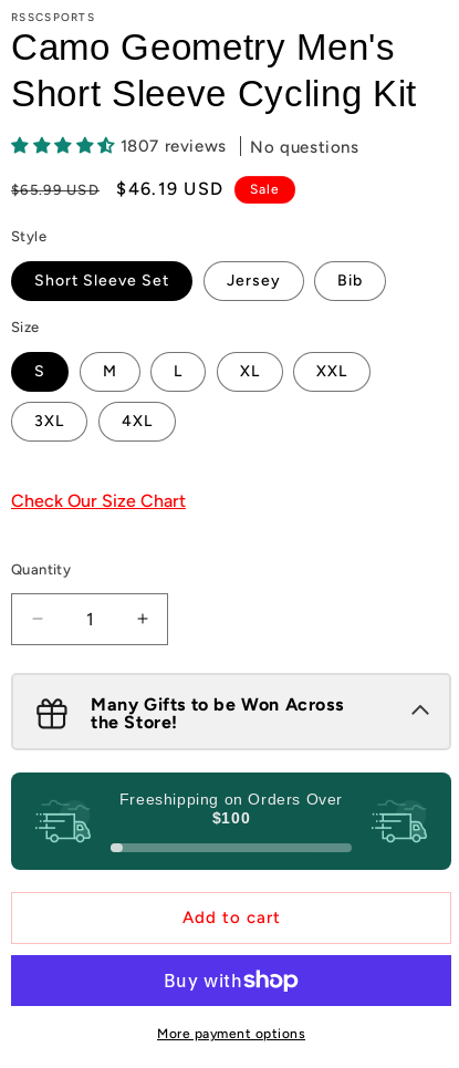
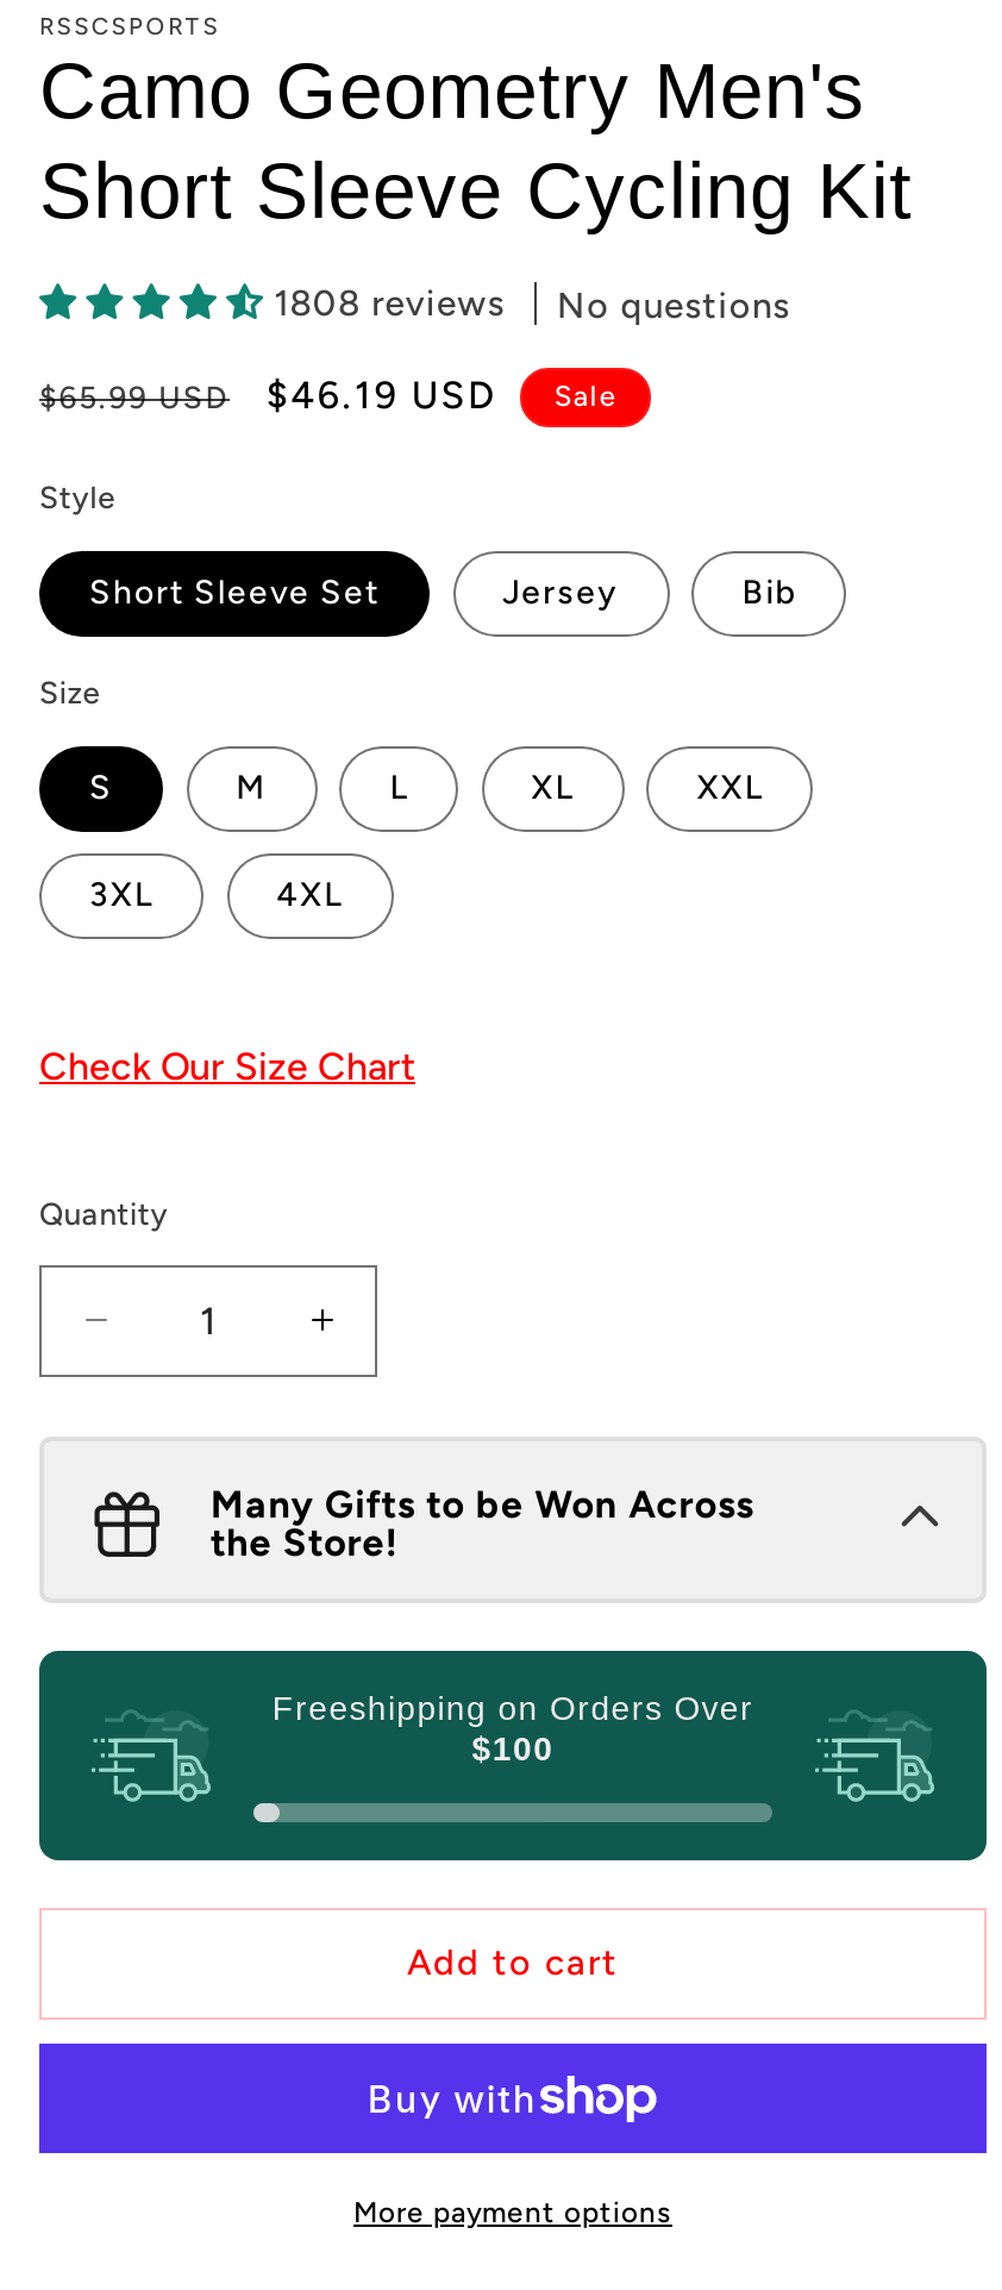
[120,136,359,157] 1807 reviews No questions -> [274,282,791,327] 1808 reviews No questions

